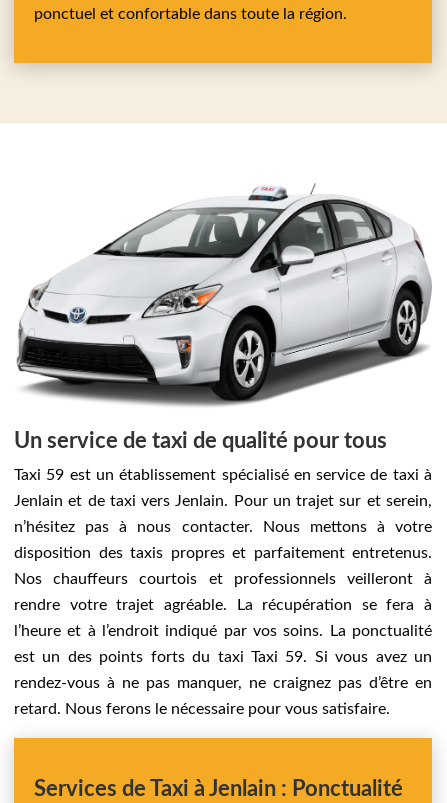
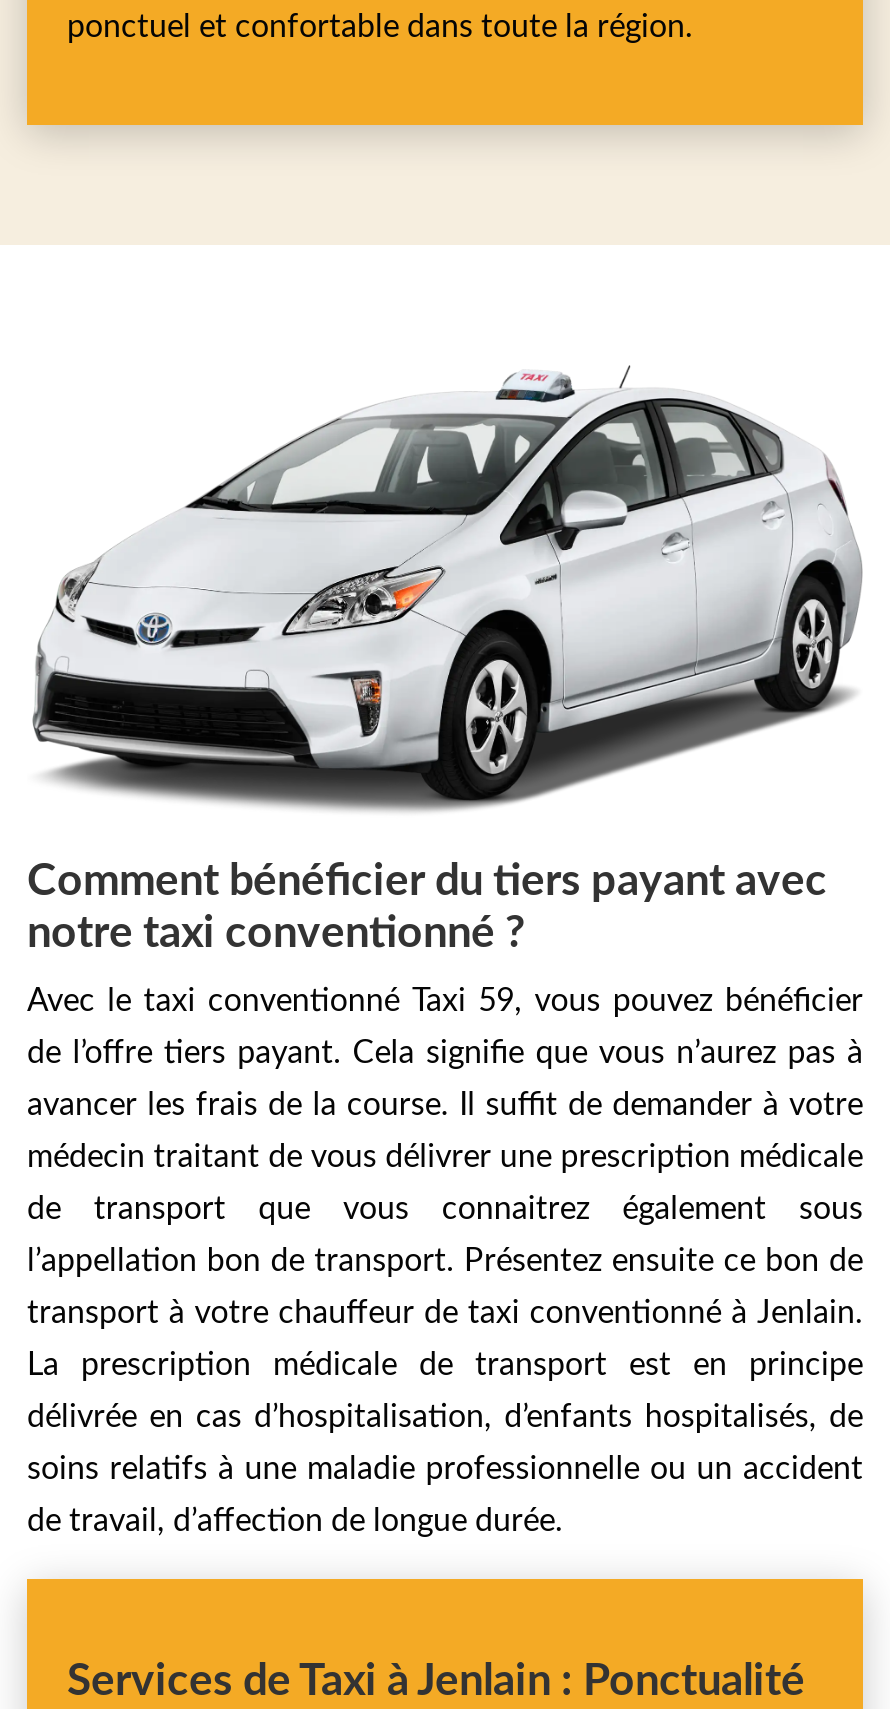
[14,430,432,717] Un service de taxi de qualité pour tous | Taxi 59 est un établissement spécialisé en service de taxi à | Jenlain et de taxi vers Jenlain. Pour un trajet sur et serein, | n’hésitez pas à nous contacter. Nous mettons à votre | disposition des taxis propres et parfaitement entretenus. | Nos chauffeurs courtois et professionnels veilleront à | rendre votre trajet agréable. La récupération se fera à | l’heure et à l’endroit indiqué par vos soins. La ponctualité | est un des points forts du taxi Taxi 59. Si vous avez un | rendez-vous à ne pas manquer, ne craignez pas d’être en | retard. Nous ferons le nécessaire pour vous satisfaire. -> [27,859,863,1537] Comment bénéficier du tiers payant avec | notre taxi conventionné ? | Avec le taxi conventionné Taxi 59, vous pouvez bénéficier | de l’offre tiers payant. Cela signifie que vous n’aurez pas à | avancer les frais de la course. Il suffit de demander à votre | médecin traitant de vous délivrer une prescription médicale | de transport que vous connaitrez également sous | l’appellation bon de transport. Présentez ensuite ce bon de | transport à votre chauffeur de taxi conventionné à Jenlain. | La prescription médicale de transport est en principe | délivrée en cas d’hospitalisation, d’enfants hospitalisés, de | soins relatifs à une maladie professionnelle ou un accident | de travail, d’affection de longue durée.

